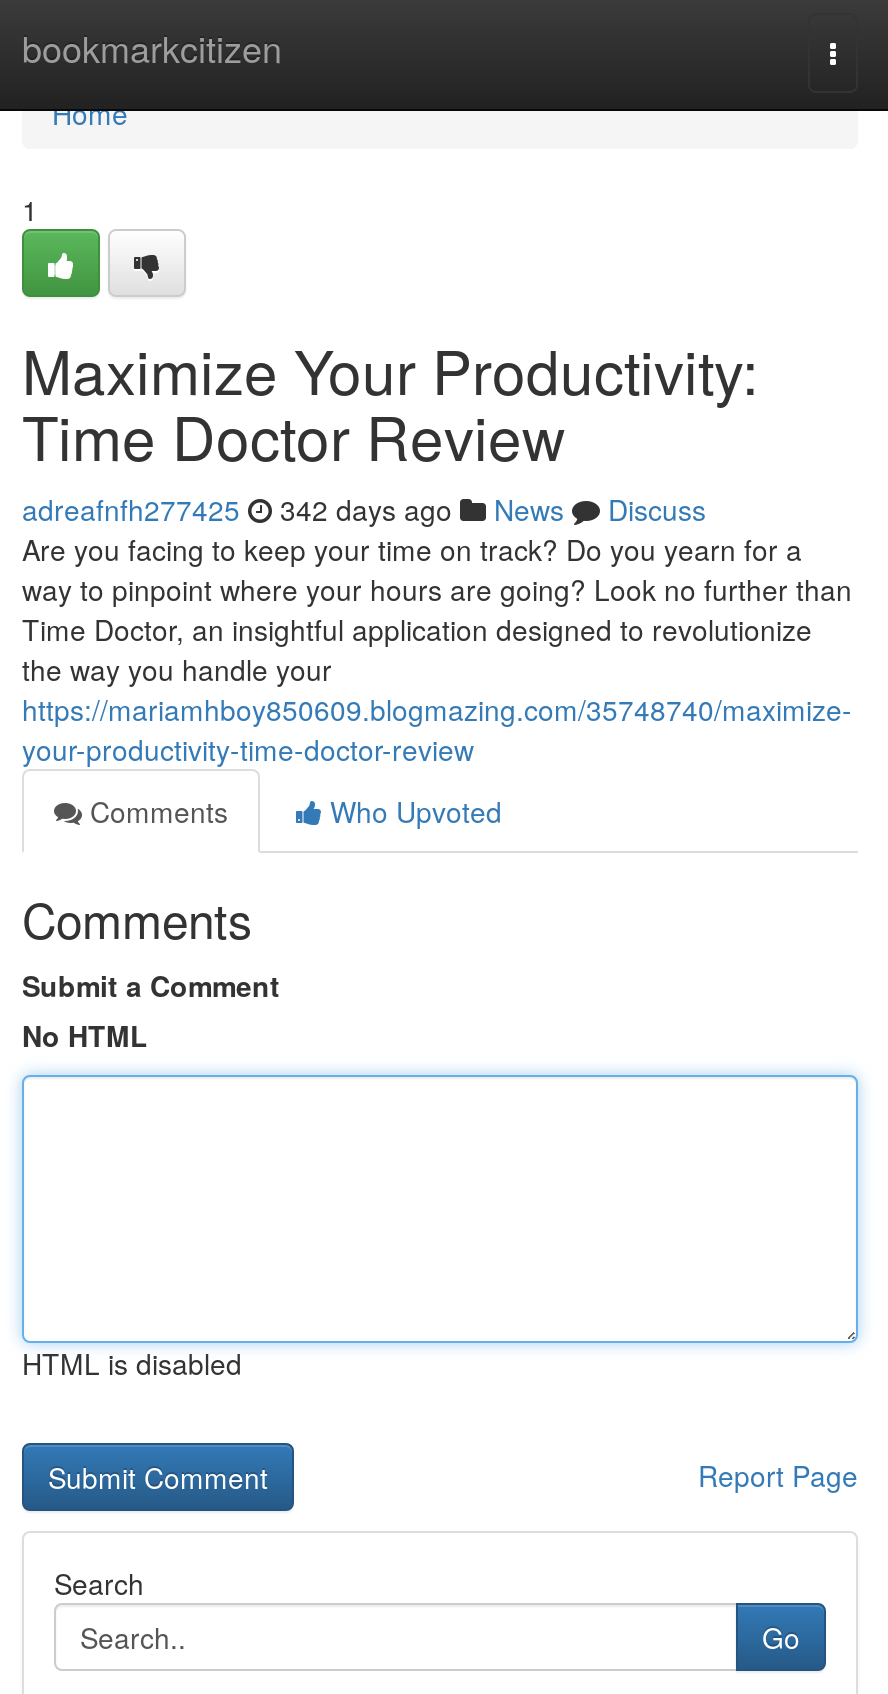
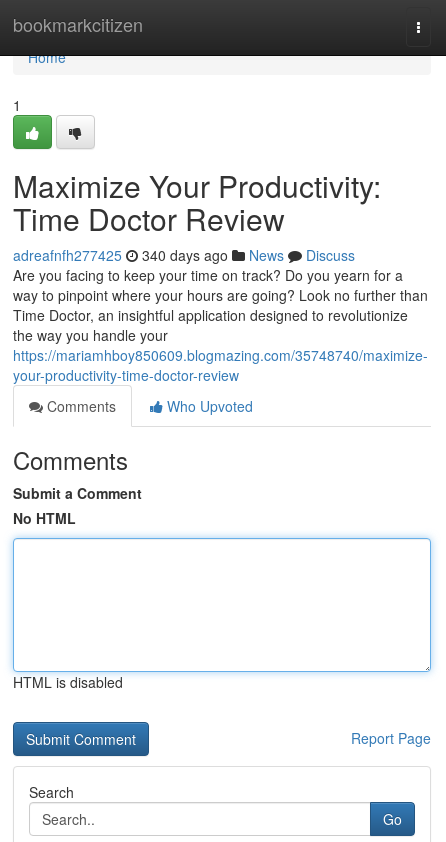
[22,489,706,529] adreafnfh277425 342 days ago News Discuss -> [13,245,355,265] adreafnfh277425 340 days ago News Discuss

